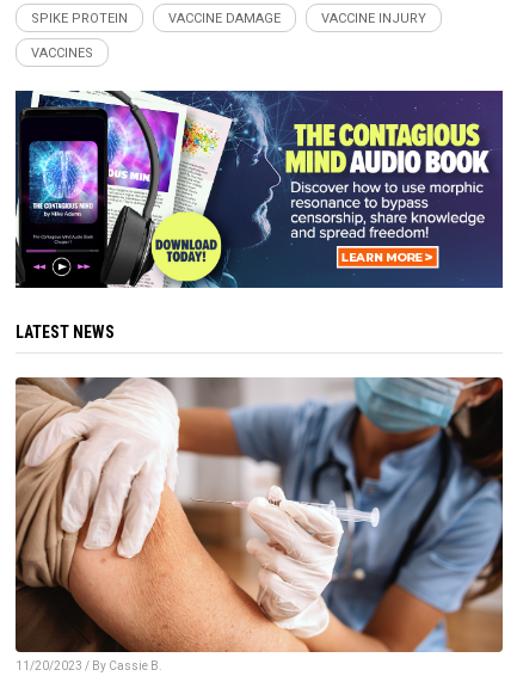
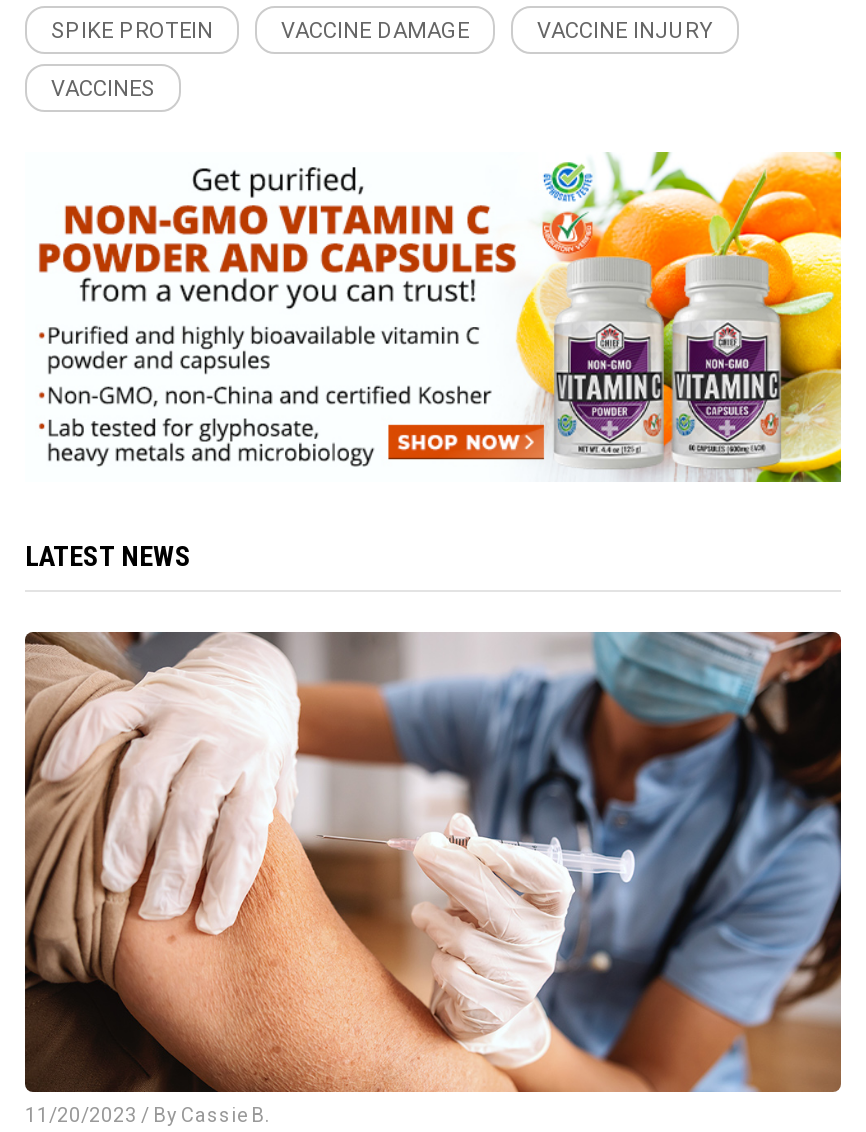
[14,90,504,289] [image] -> [25,150,843,484] [image]

